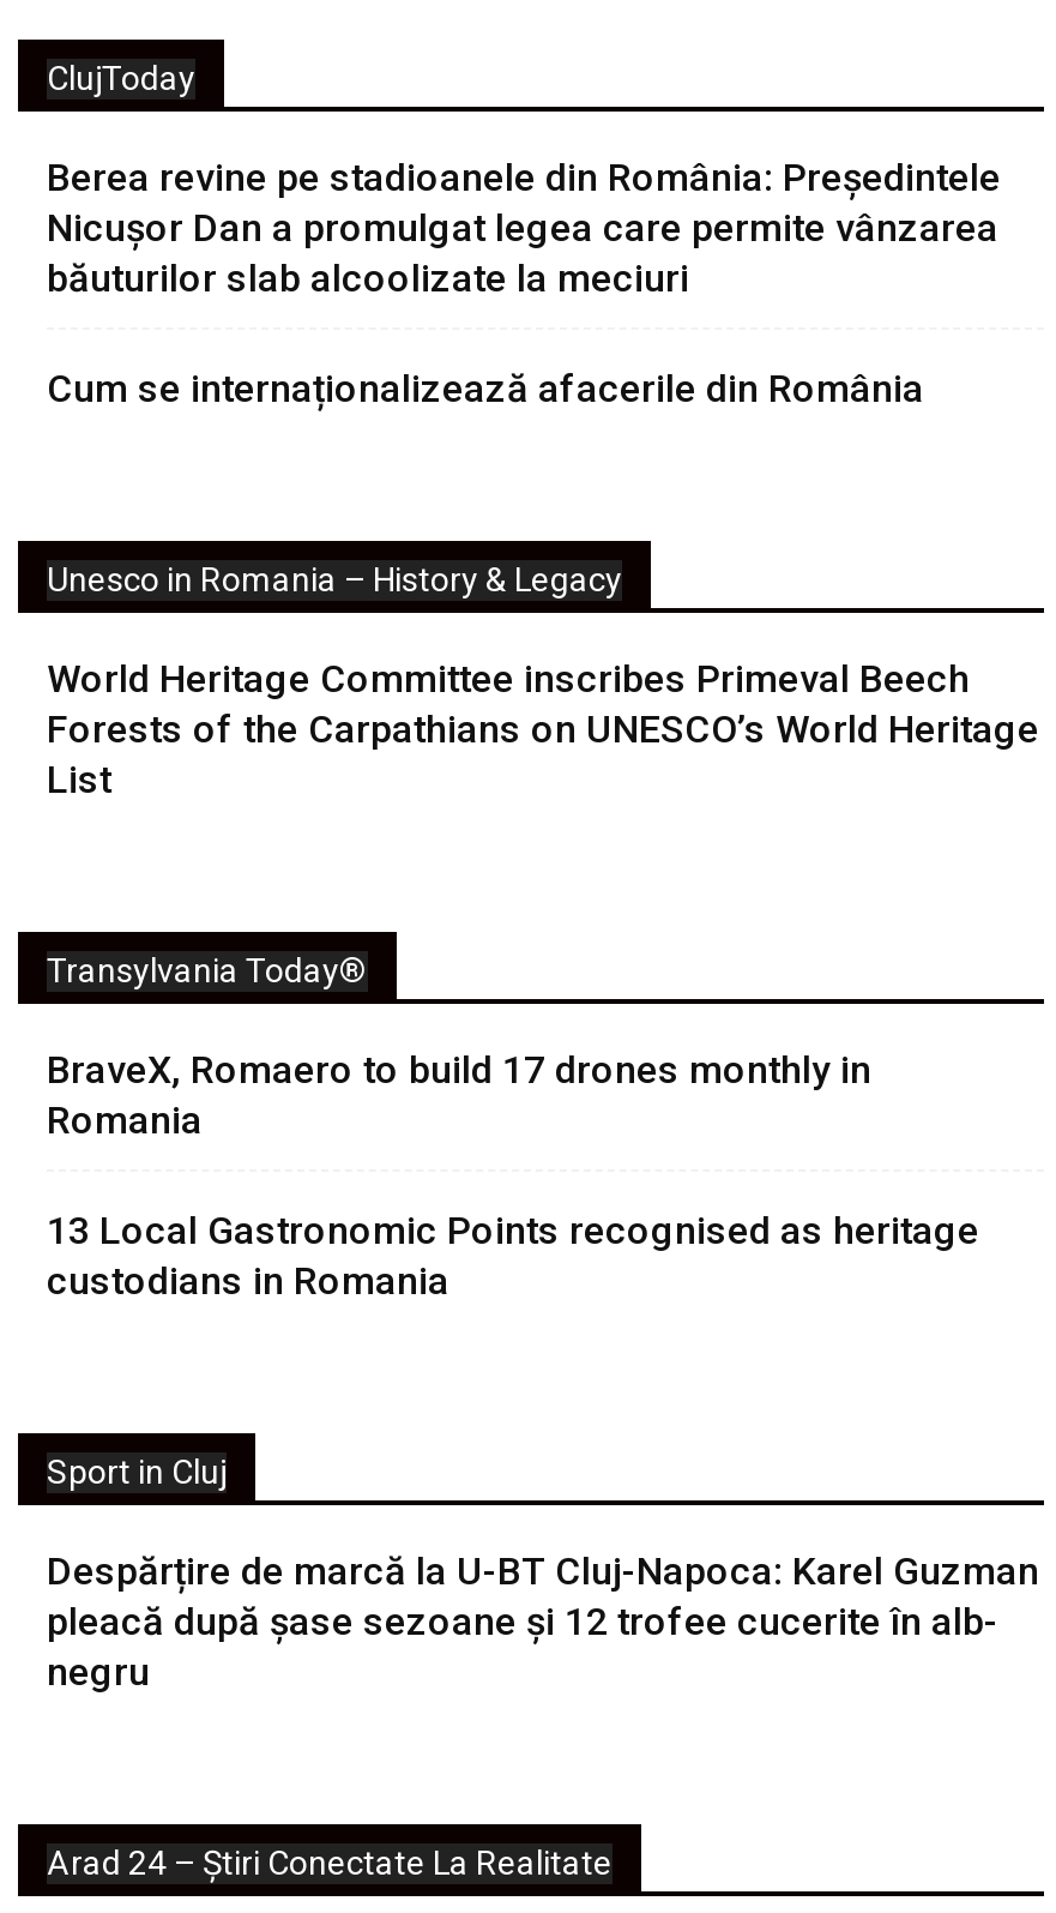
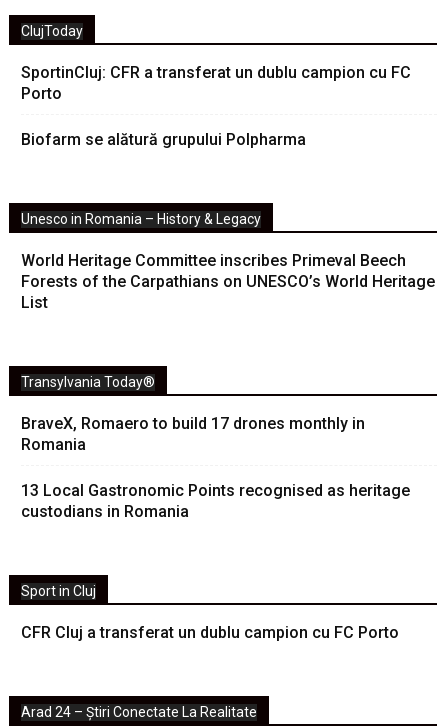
[47,155,1001,301] Berea revine pe stadioanele din România: Președintele | Nicușor Dan a promulgat legea care permite vânzarea | băuturilor slab alcoolizate la meciuri -> [21,63,411,103] SportinCluj: CFR a transferat un dublu campion cu FC | Porto
[47,366,924,412] Cum se internaționalizează afacerile din România -> [21,130,306,149] Biofarm se alătură grupului Polpharma
[47,1549,1039,1695] Despărțire de marcă la U-BT Cluj-Napoca: Karel Guzman | pleacă după șase sezoane și 12 trofee cucerite în alb- | negru -> [21,623,399,642] CFR Cluj a transferat un dublu campion cu FC Porto

